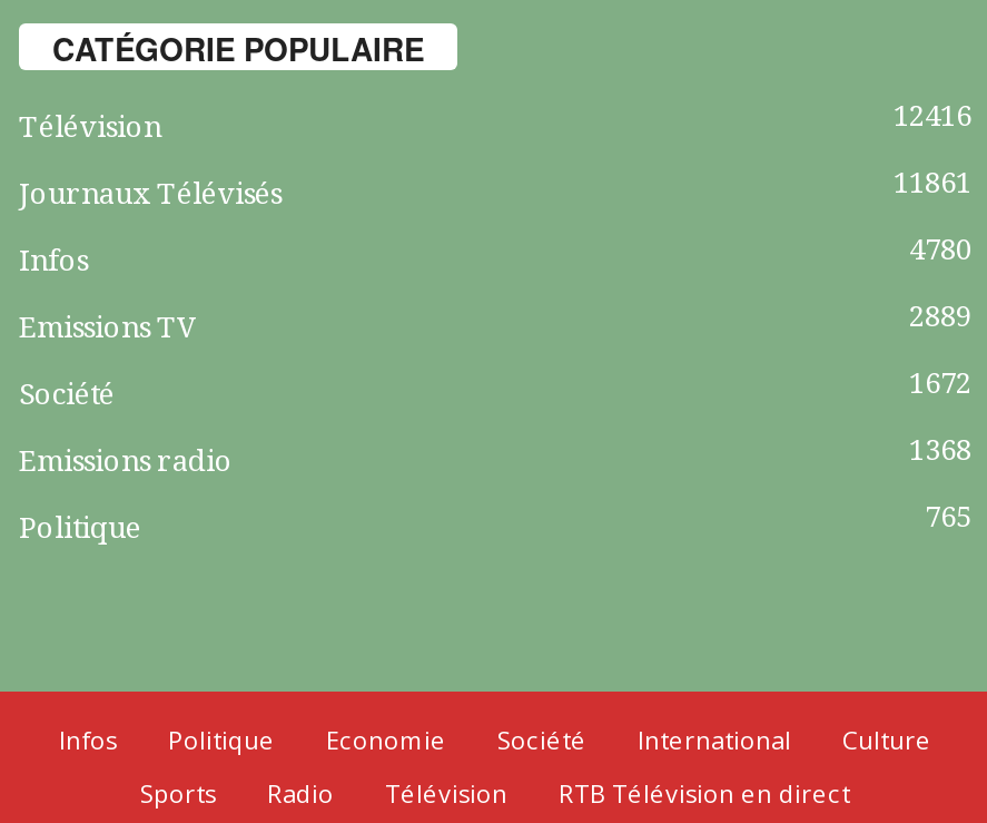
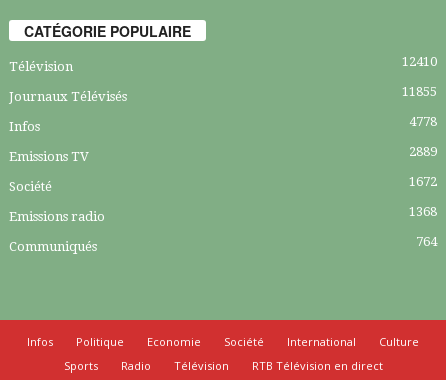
[894,99,971,132] 12416 -> [402,54,437,69] 12410
[894,165,971,199] 11861 -> [402,84,437,99] 11855
[909,232,971,266] 4780 -> [409,114,437,129] 4778
[19,500,971,544] Politique | 765 -> [9,234,437,254] Communiqués | 764

